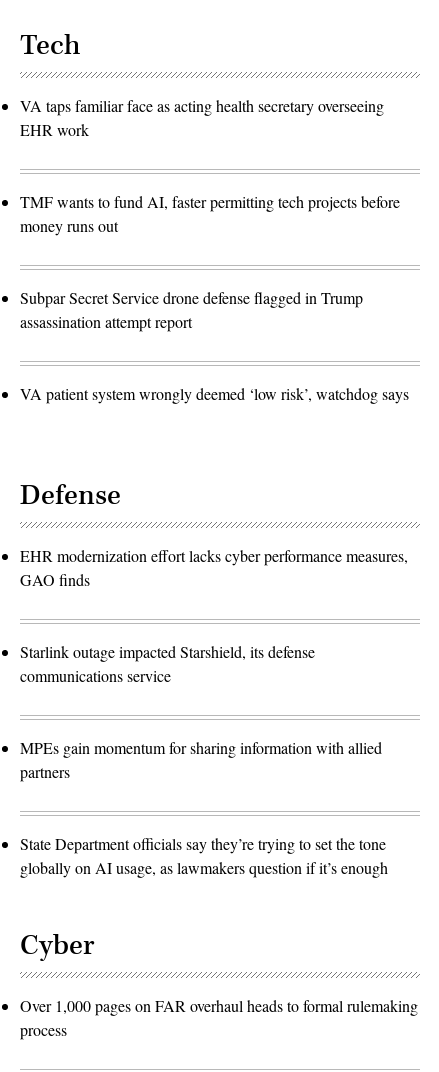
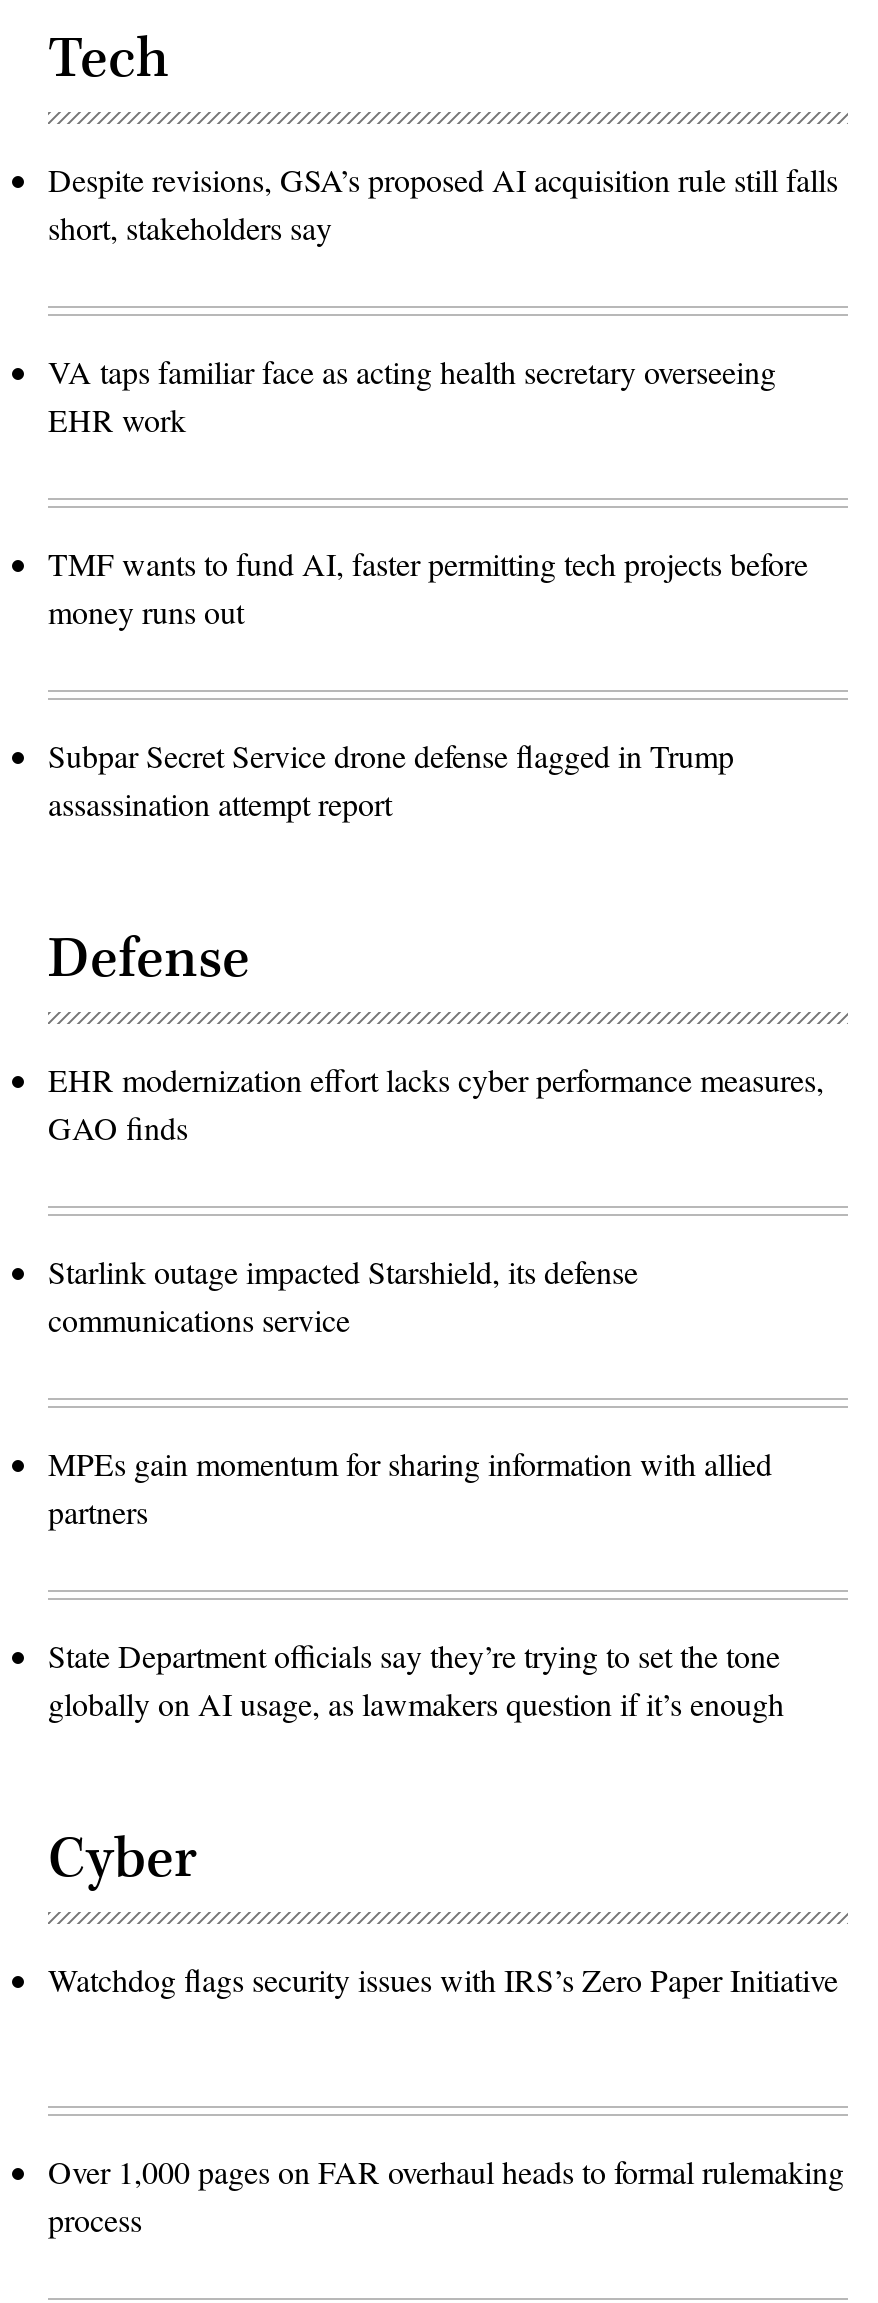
none -> [48,157,838,247] Despite revisions, GSA’s proposed AI acquisition rule still falls | short, stakeholders say
[20,383,409,404] VA patient system wrongly deemed ‘low risk’, watchdog says -> none
none -> [48,1957,838,1999] Watchdog flags security issues with IRS’s Zero Paper Initiative

